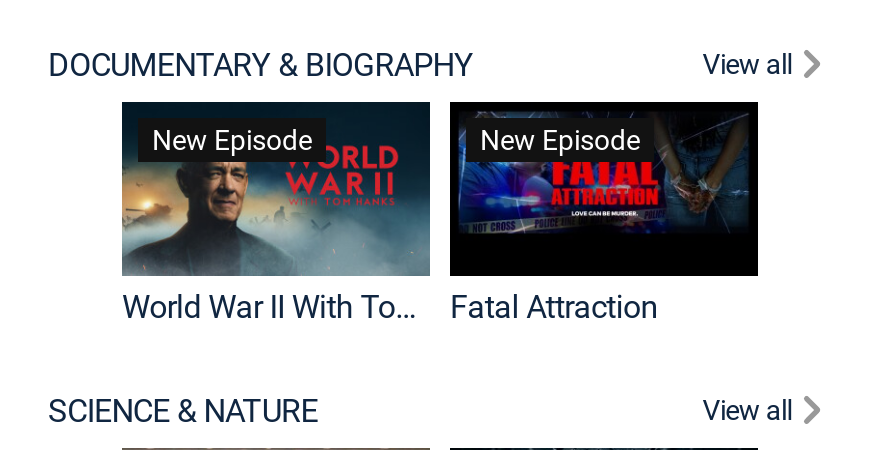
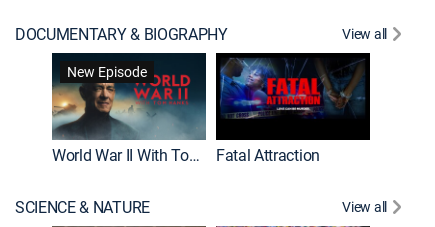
[480,121,640,159] New Episode -> none

